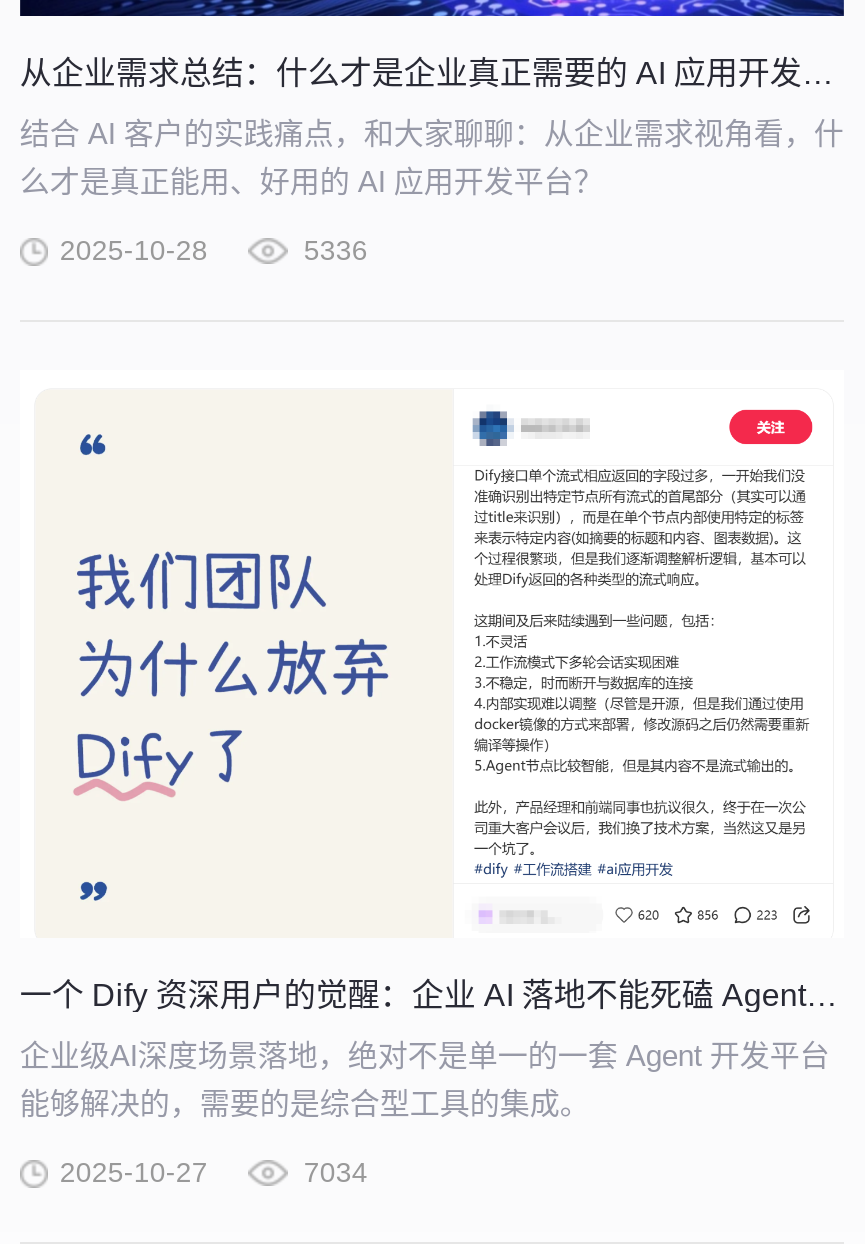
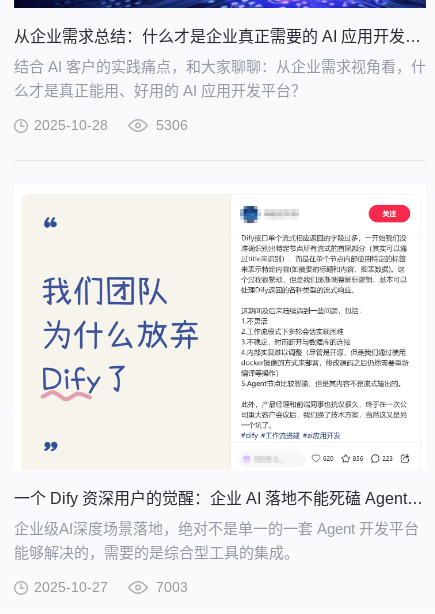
[304,235,368,267] 5336 -> [156,117,188,133] 5306
[304,1157,368,1189] 7034 -> [156,579,188,595] 7003

